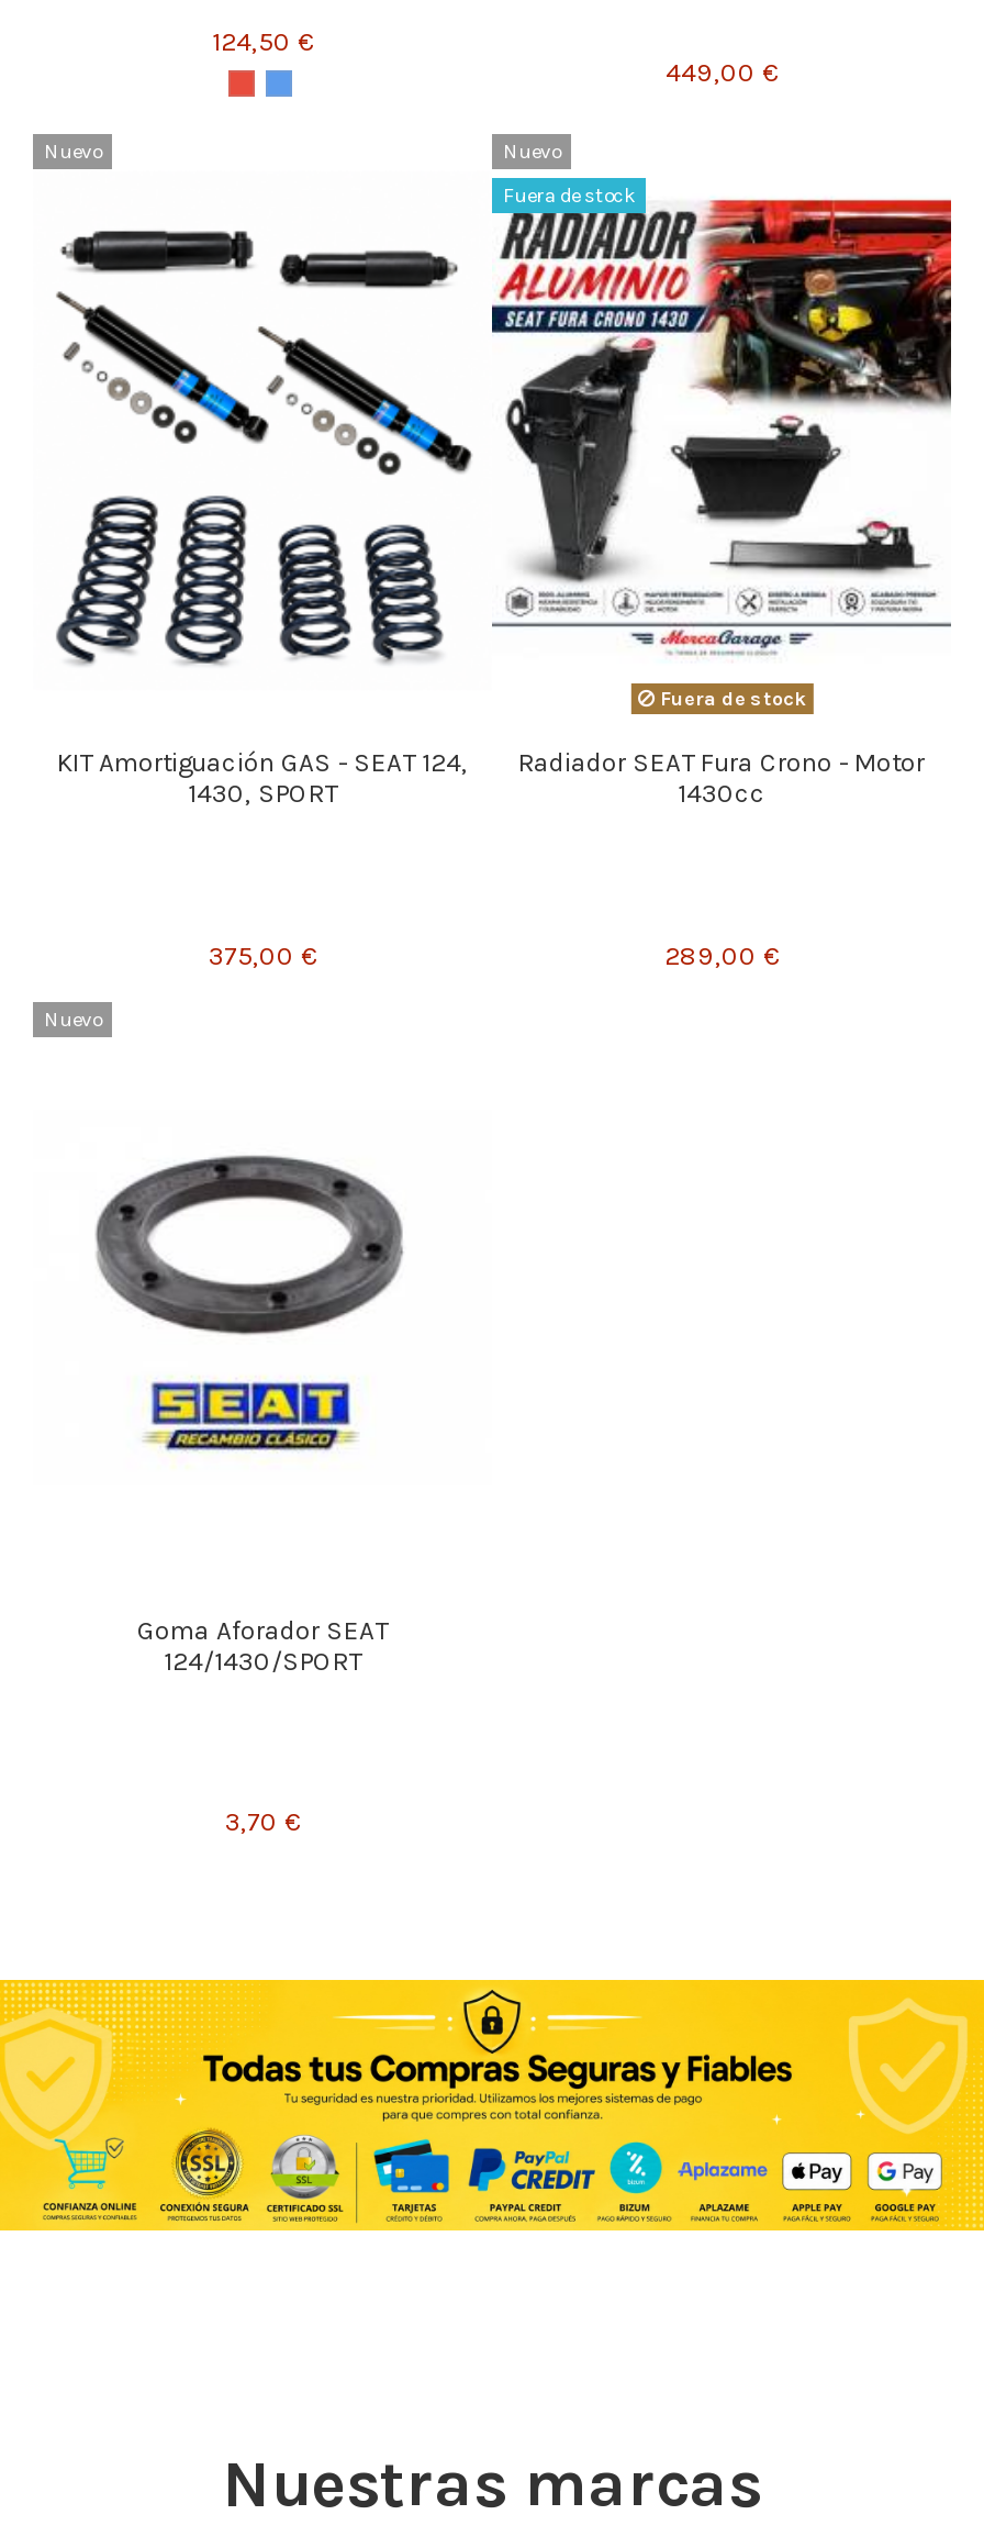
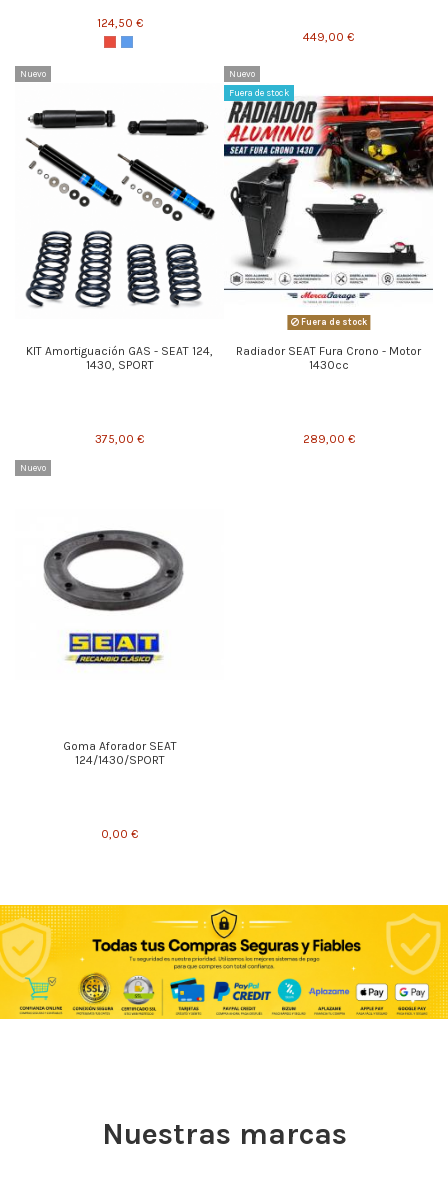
[225,1807,300,1838] 3,70 € -> [101,827,138,841] 0,00 €

